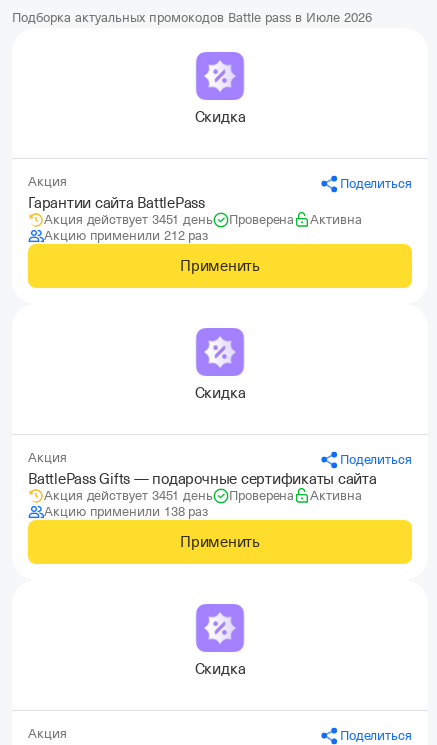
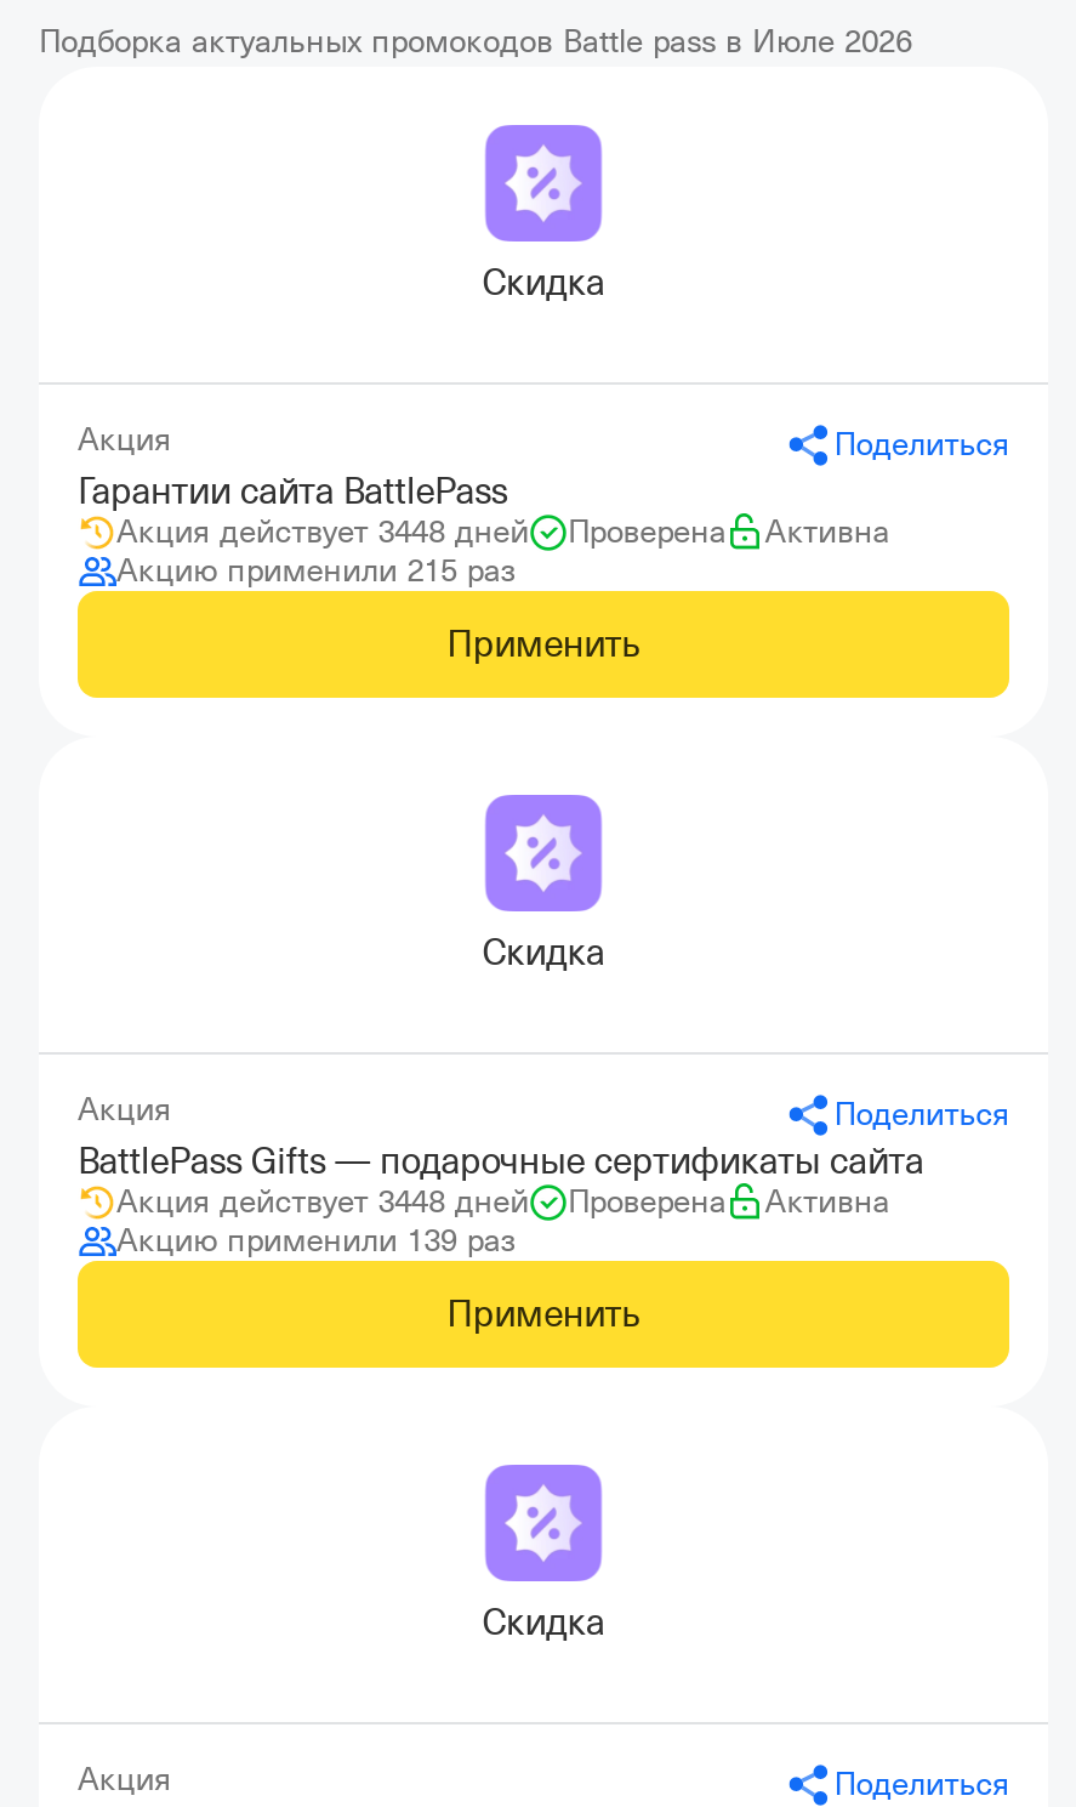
[44,212,213,227] Акция действует 3451 день -> [116,513,529,550] Акция действует 3448 дней
[44,228,208,243] Акцию применили 212 раз -> [116,552,515,589] Акцию применили 215 раз
[44,488,213,503] Акция действует 3451 день -> [116,1183,529,1220] Акция действует 3448 дней
[44,504,208,519] Акцию применили 138 раз -> [116,1222,515,1258] Акцию применили 139 раз

